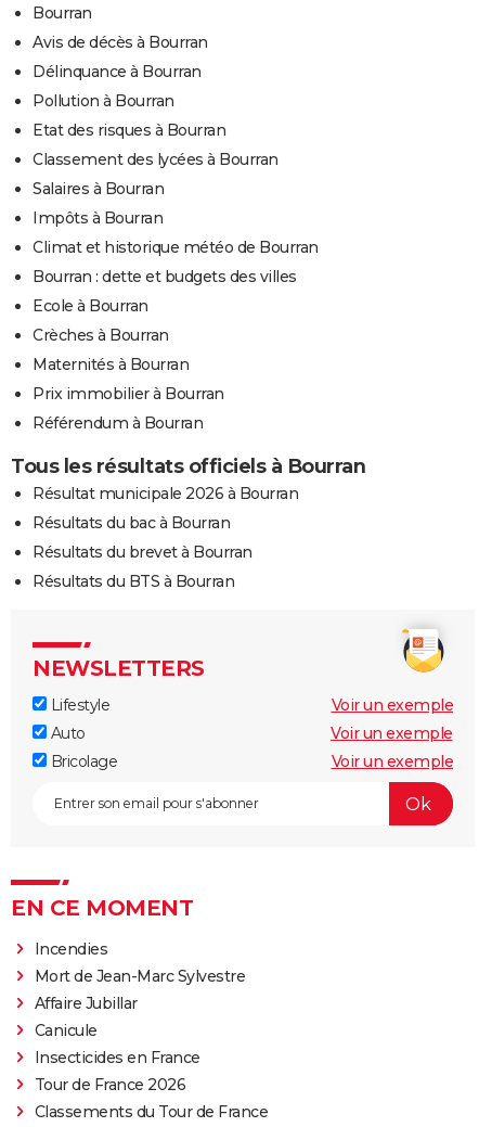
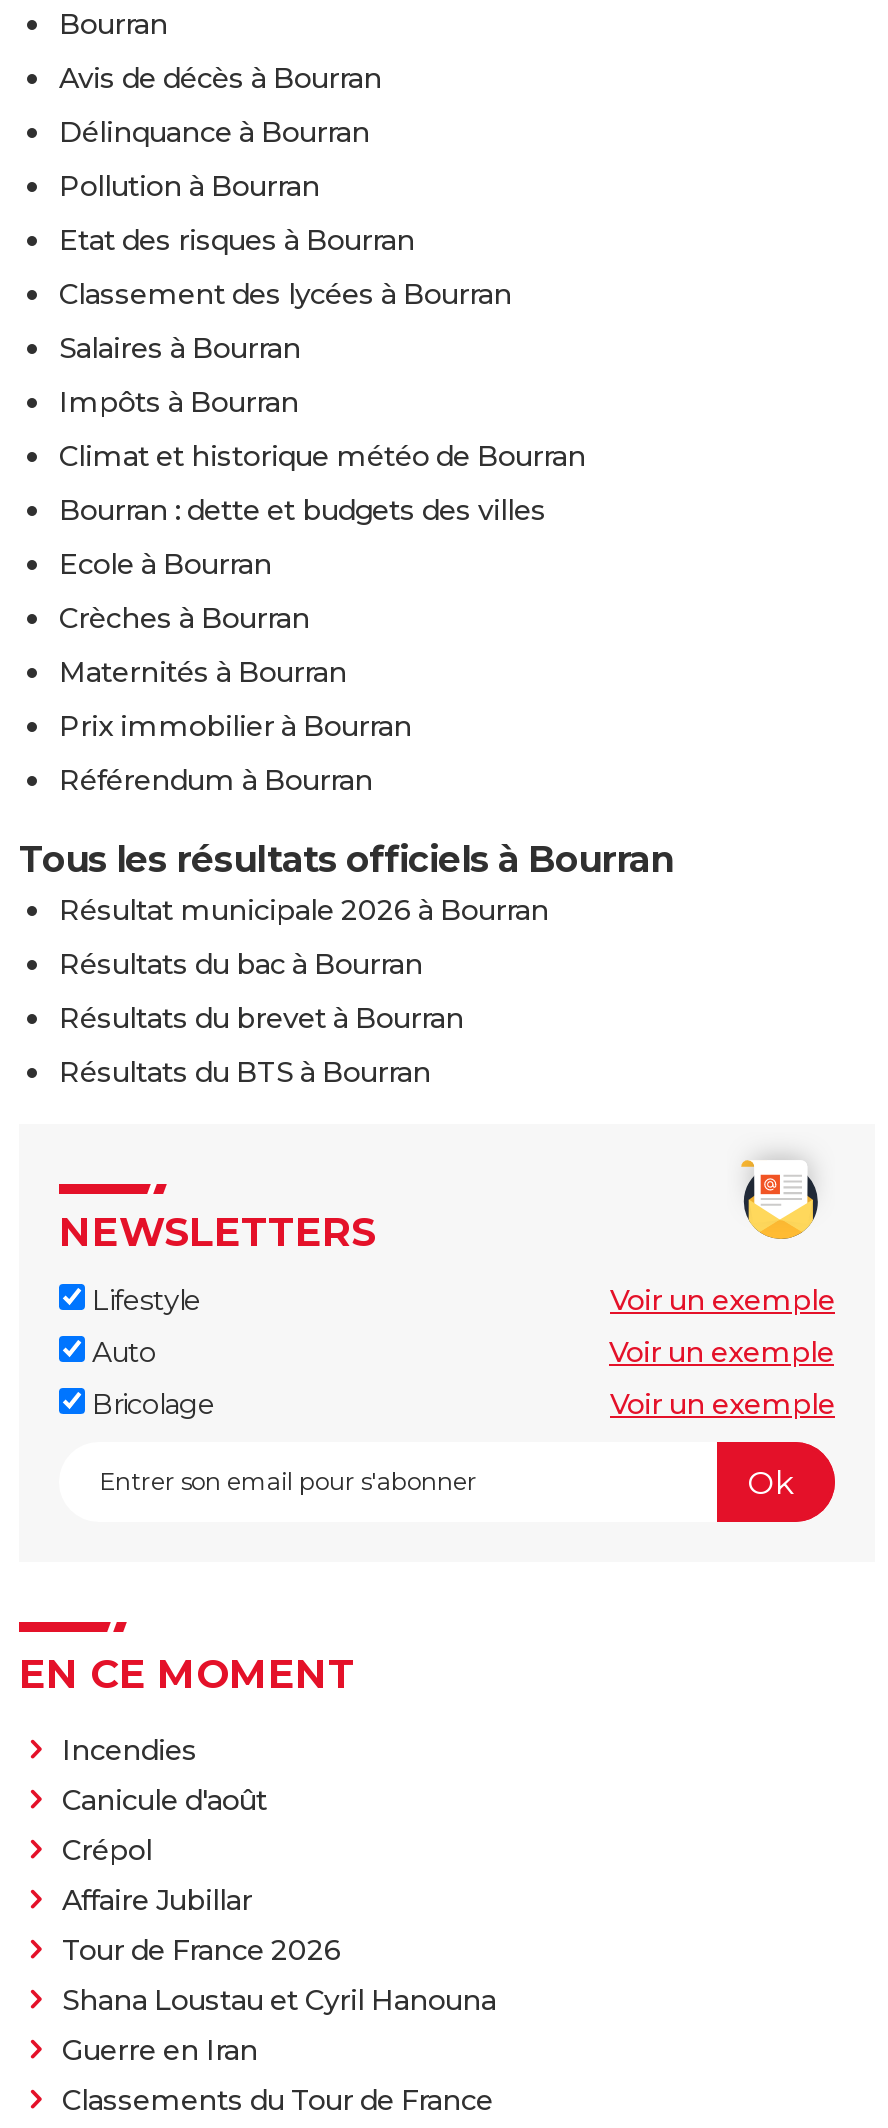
[34,967,245,986] Mort de Jean-Marc Sylvestre -> [62,1783,267,1869] Canicule d'août | Crépol
[34,1021,200,1068] Canicule | Insecticides en France -> none
moved [34,1075,185,1095] -> [62,1933,341,1969]: Tour de France 2026
none -> [62,1983,496,2069] Shana Loustau et Cyril Hanouna | Guerre en Iran

